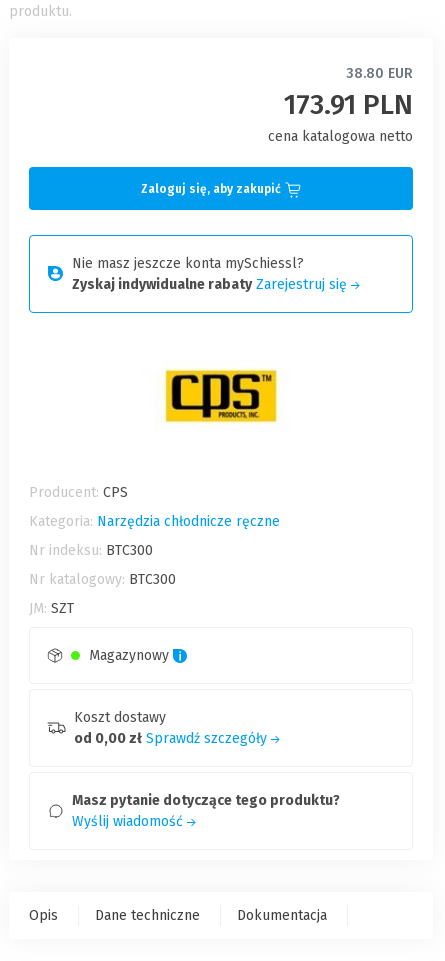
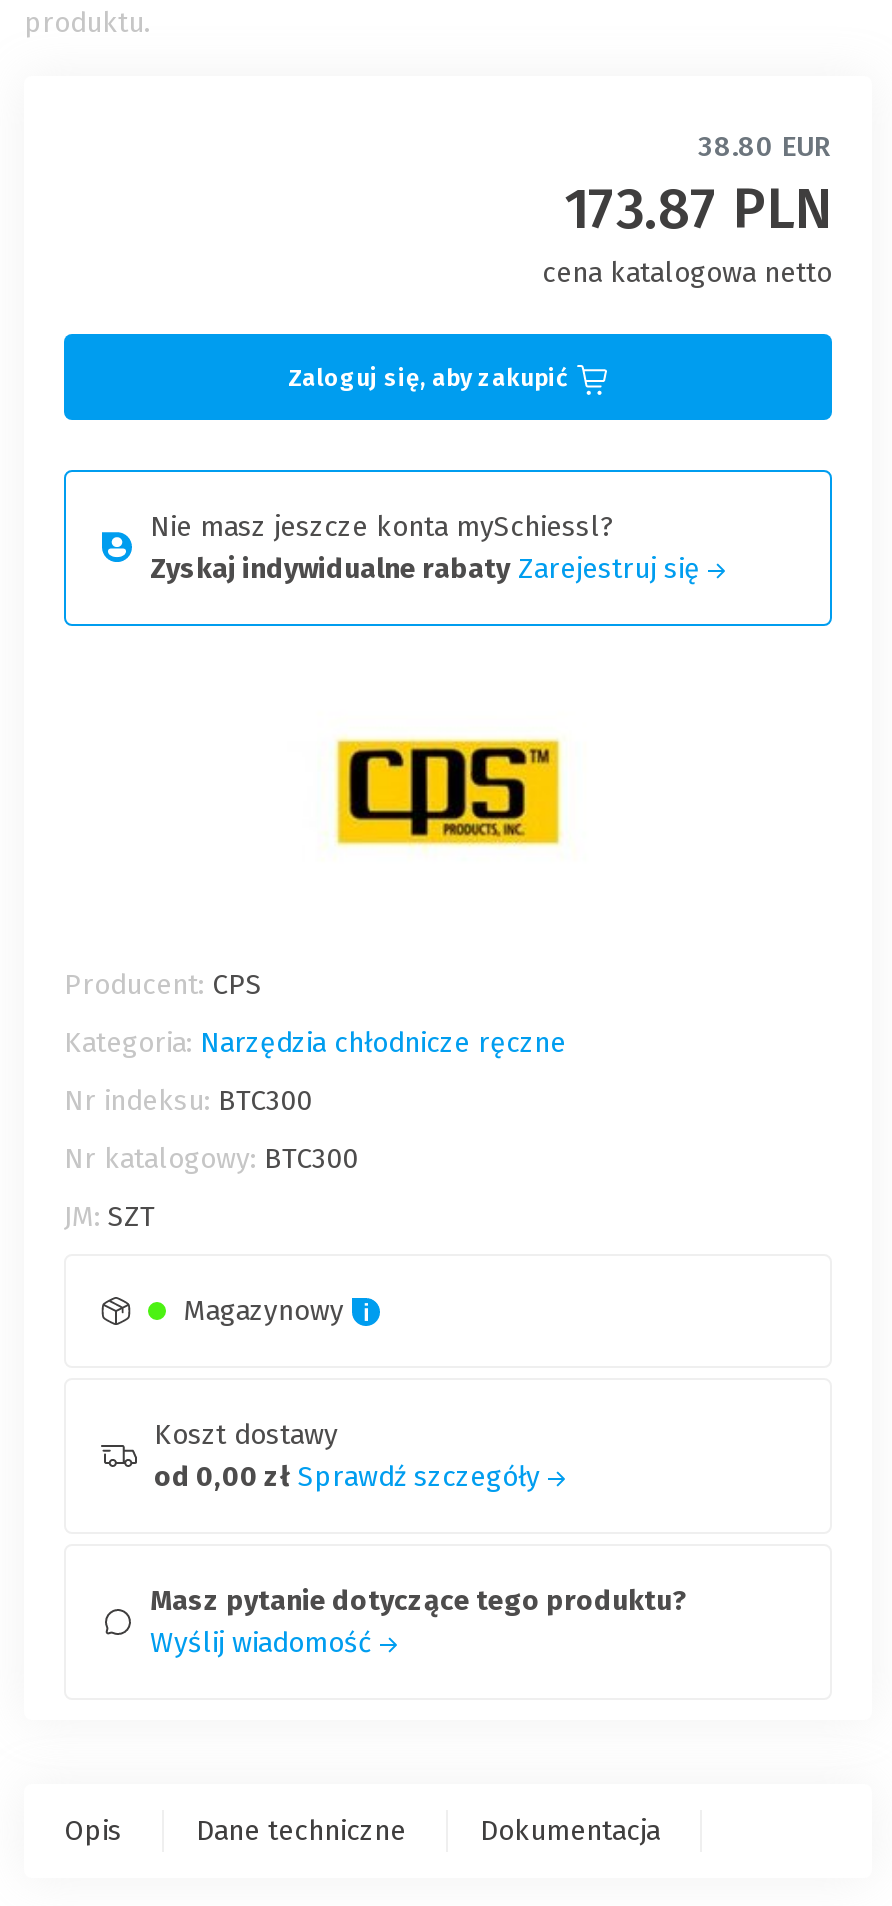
[284,88,413,121] 173.91 PLN -> [564,177,832,243] 173.87 PLN

